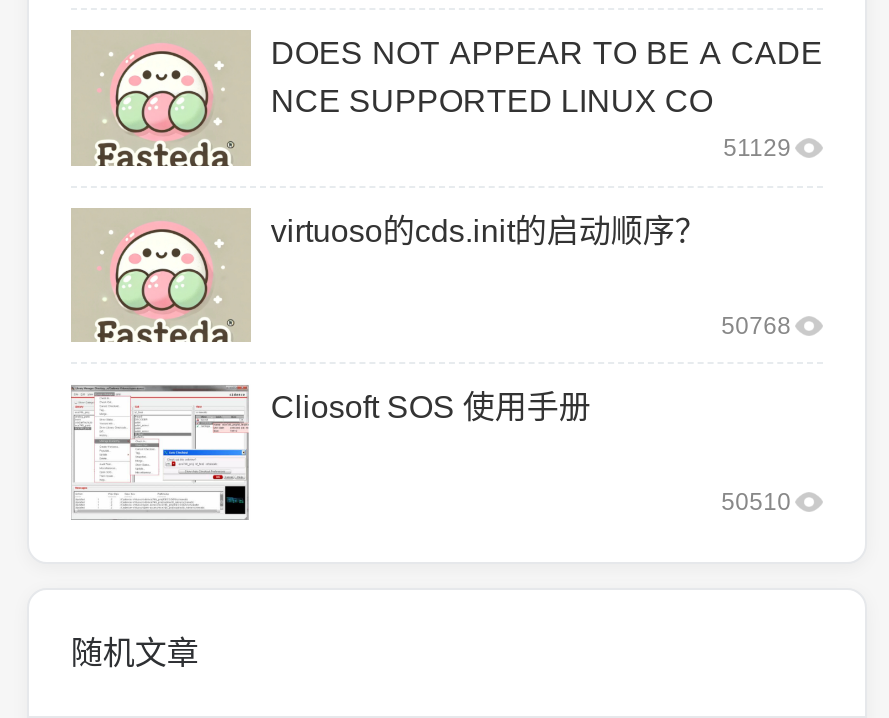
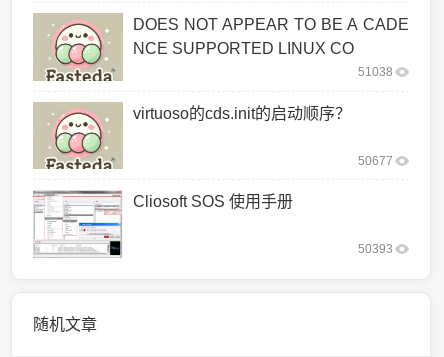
[723,135,791,163] 51129 -> [358,65,393,79] 51038
[721,312,791,340] 50768 -> [358,154,393,168] 50677
[721,489,791,517] 50510 -> [358,242,393,256] 50393

